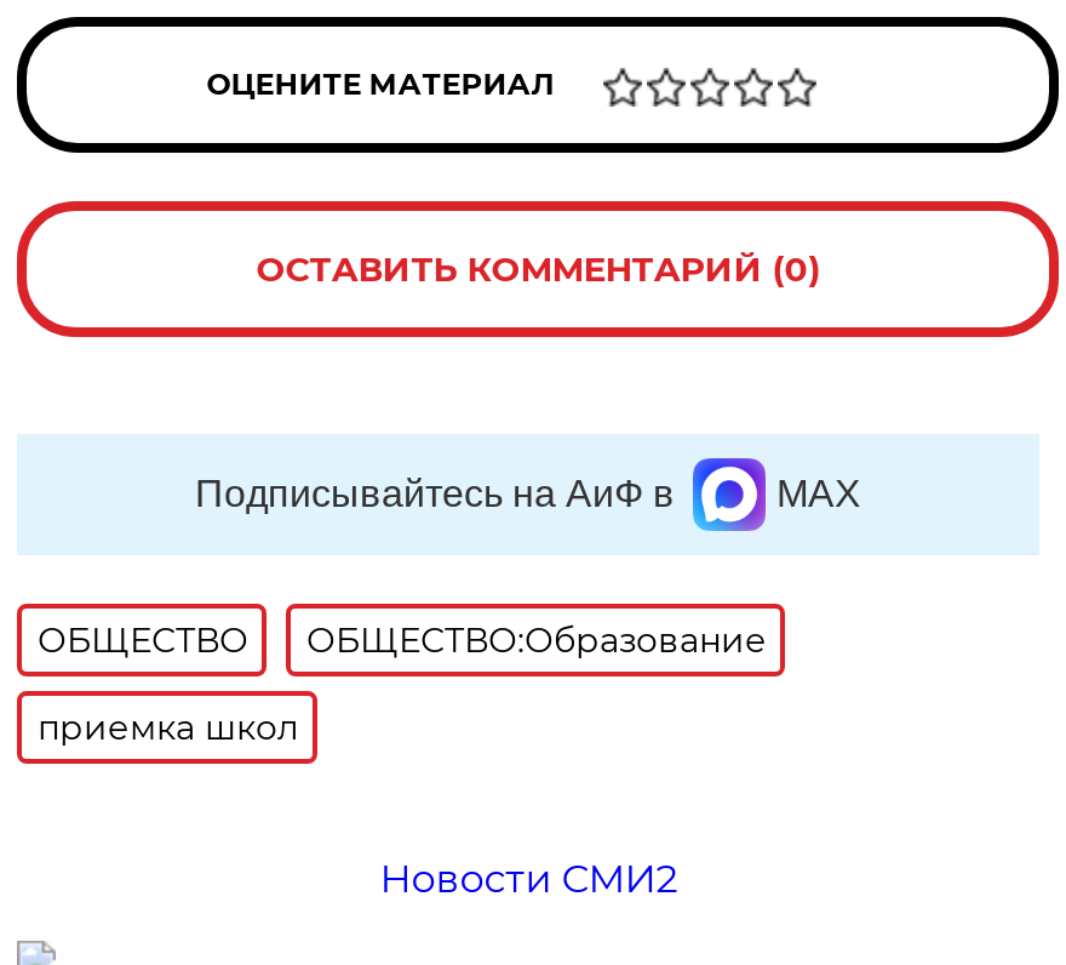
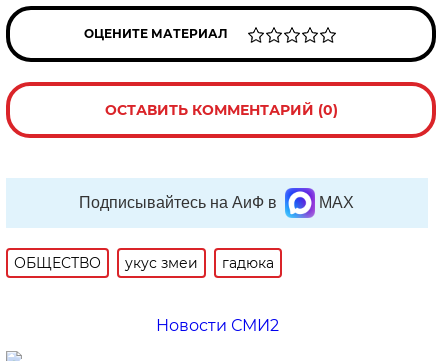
[37,618,767,749] ОБЩЕСТВО:Образование | приемка школ -> [125,254,274,272] укус змеи | гадюка

